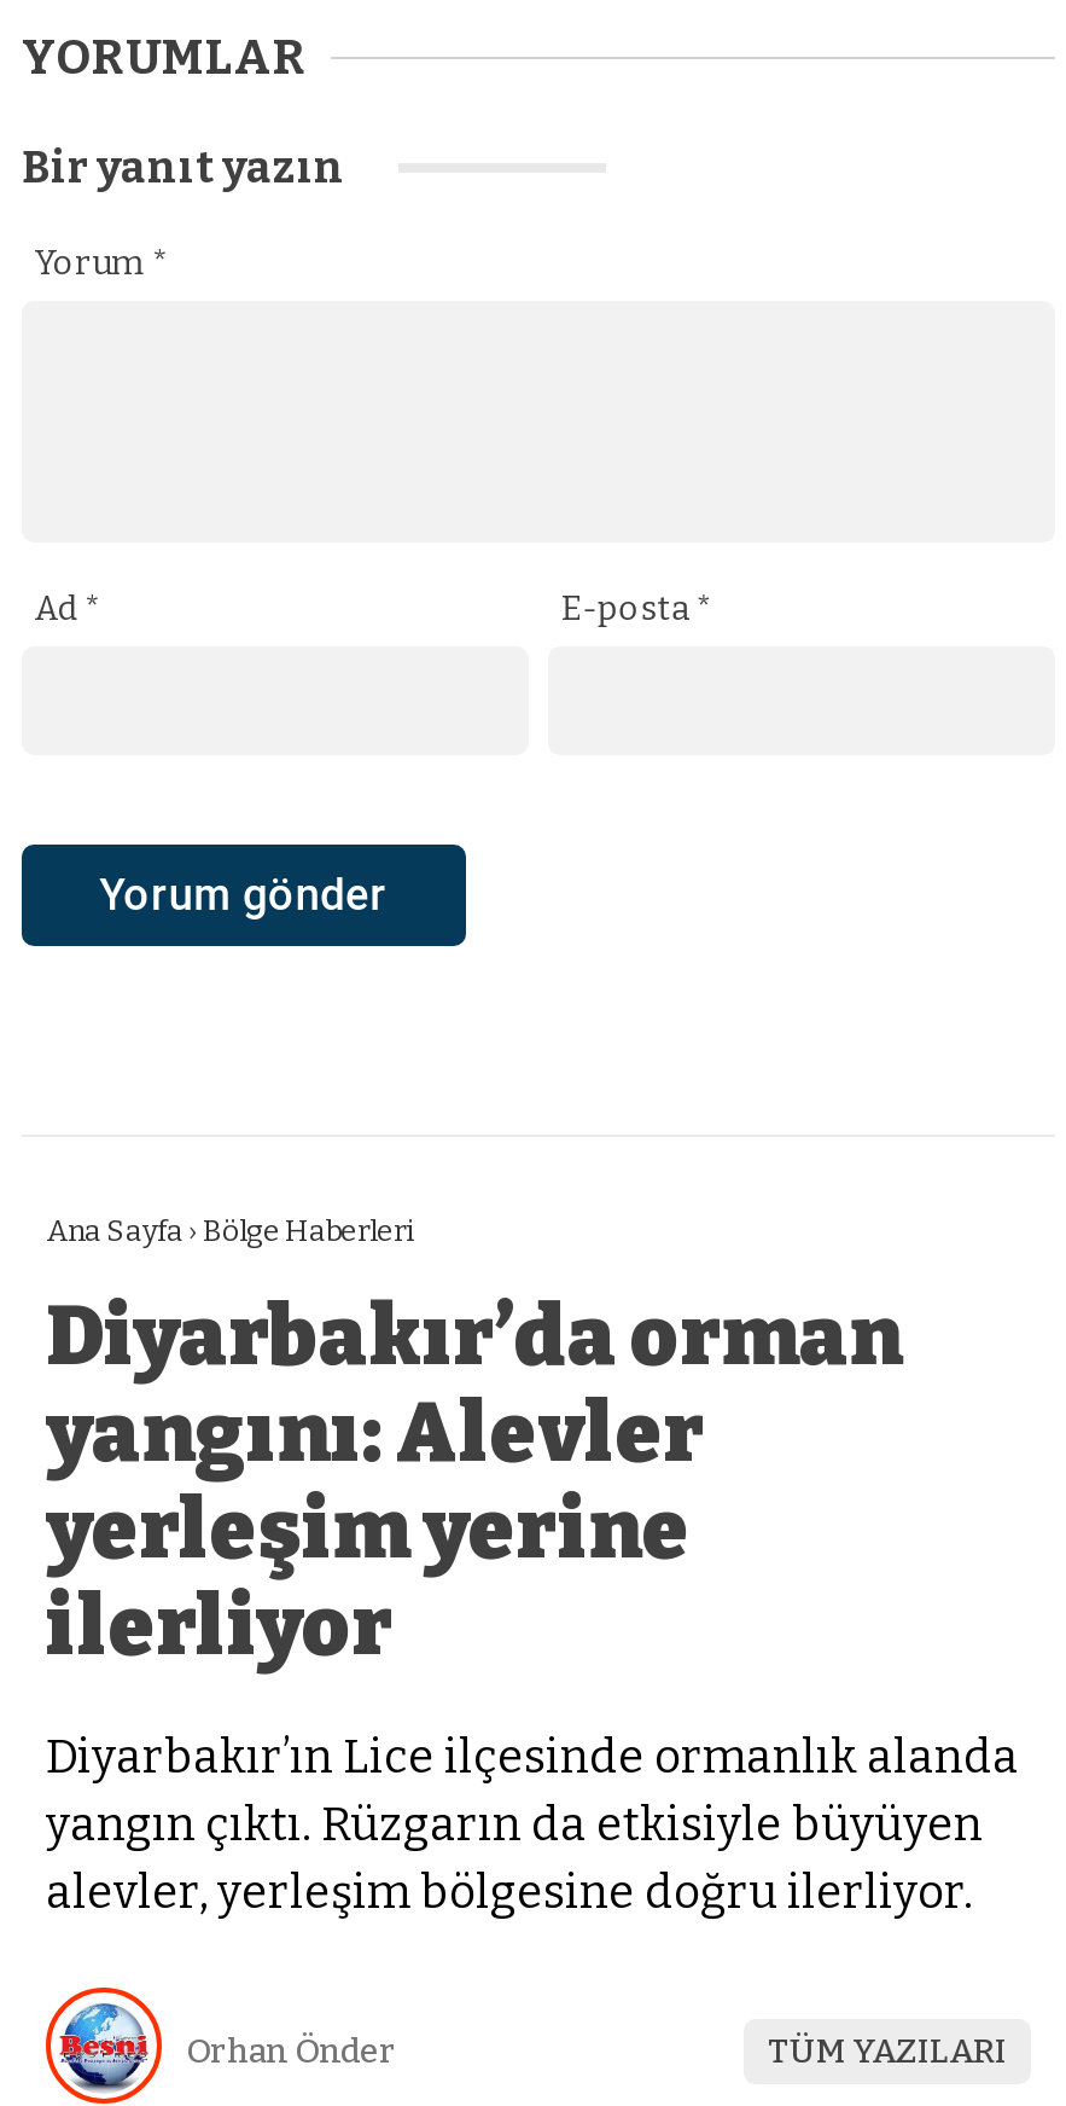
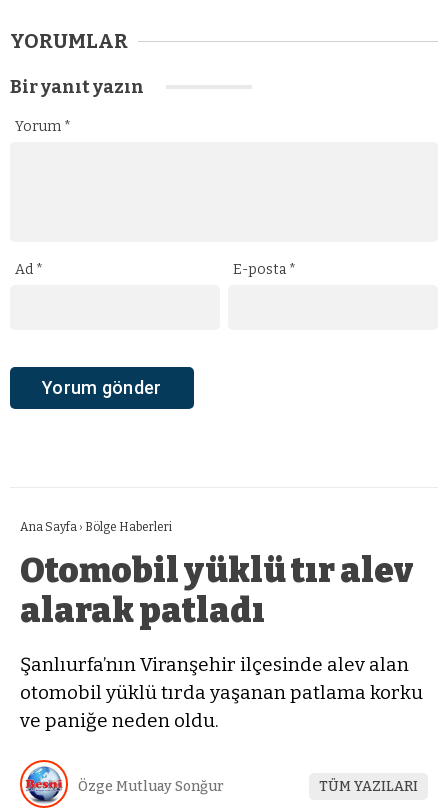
[46,1286,903,1675] Diyarbakır’da orman | yangını: Alevler | yerleşim yerine | ilerliyor -> [20,550,413,631] Otomobil yüklü tır alev | alarak patladı
[46,1729,1019,1919] Diyarbakır’ın Lice ilçesinde ormanlık alanda | yangın çıktı. Rüzgarın da etkisiyle büyüyen | alevler, yerleşim bölgesine doğru ilerliyor. -> [20,653,423,732] Şanlıurfa’nın Viranşehir ilçesinde alev alan | otomobil yüklü tırda yaşanan patlama korku | ve paniğe neden oldu.
[186,2031,396,2072] Orhan Önder -> [78,778,224,795] Özge Mutluay Sonğur

